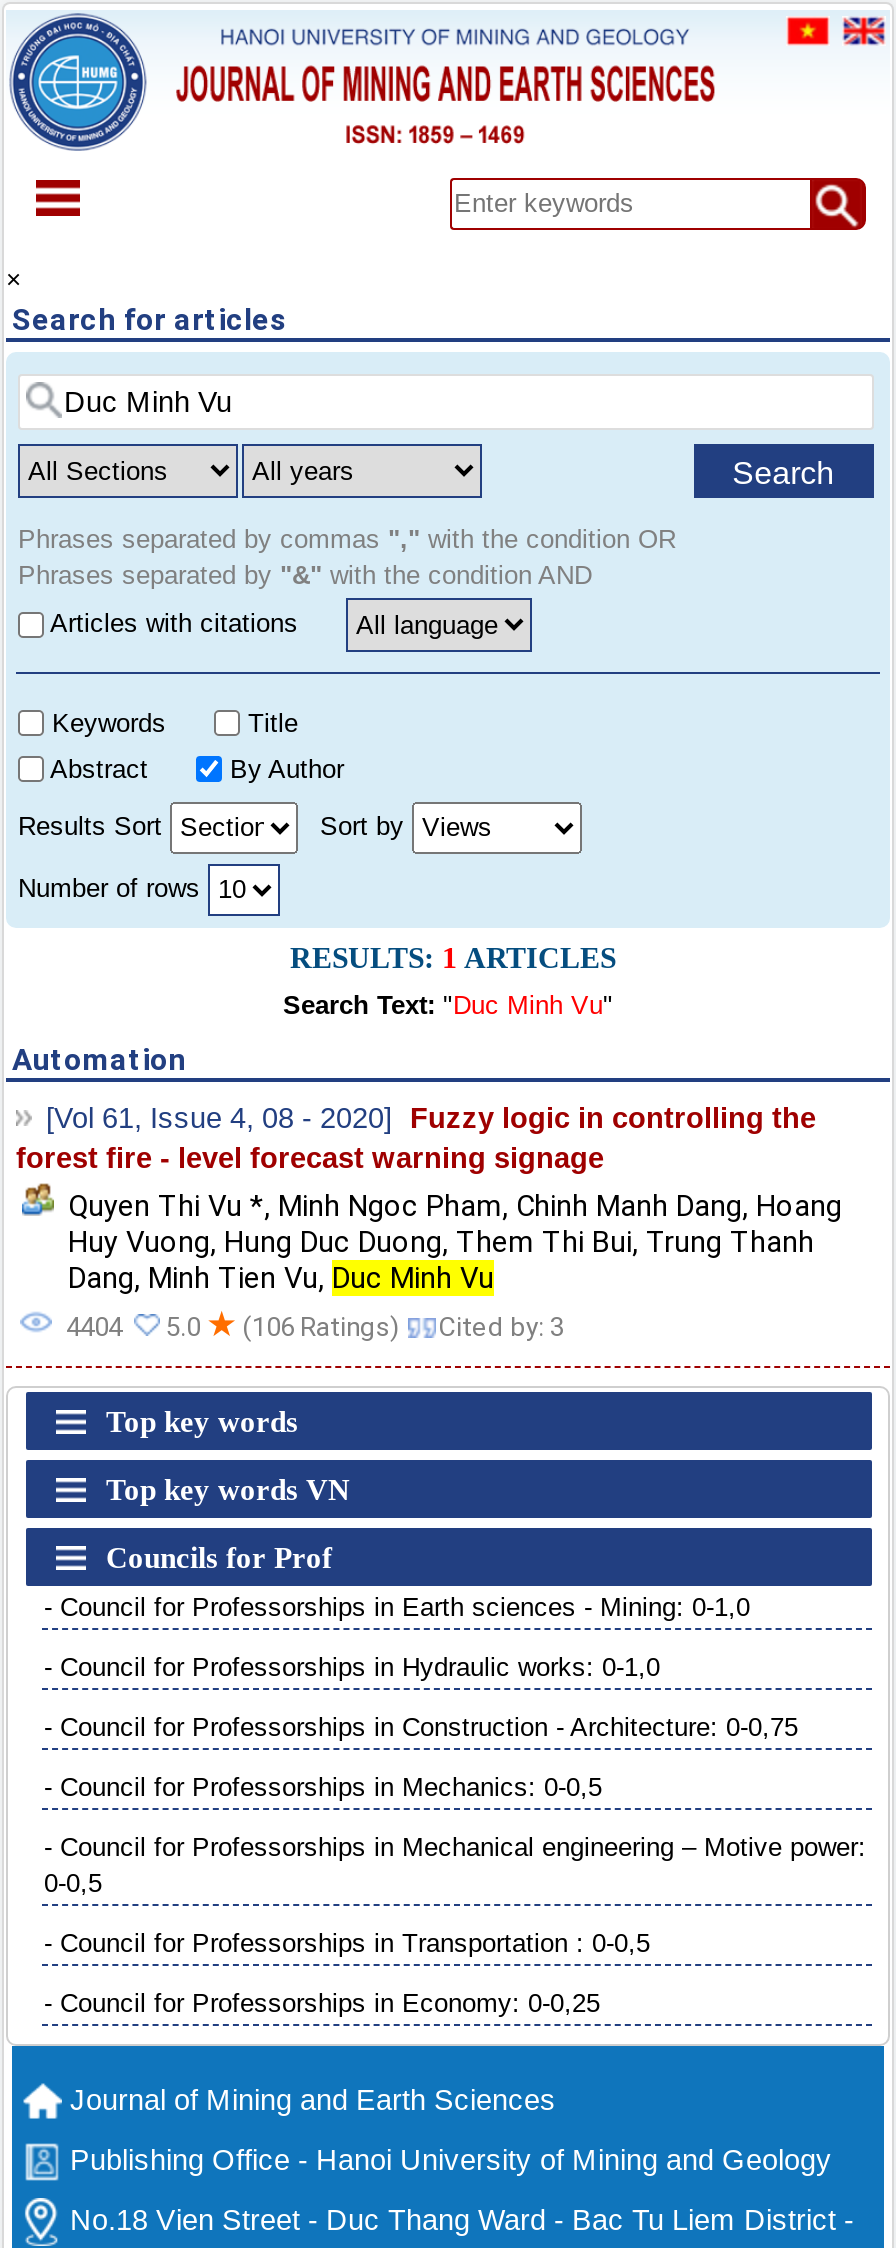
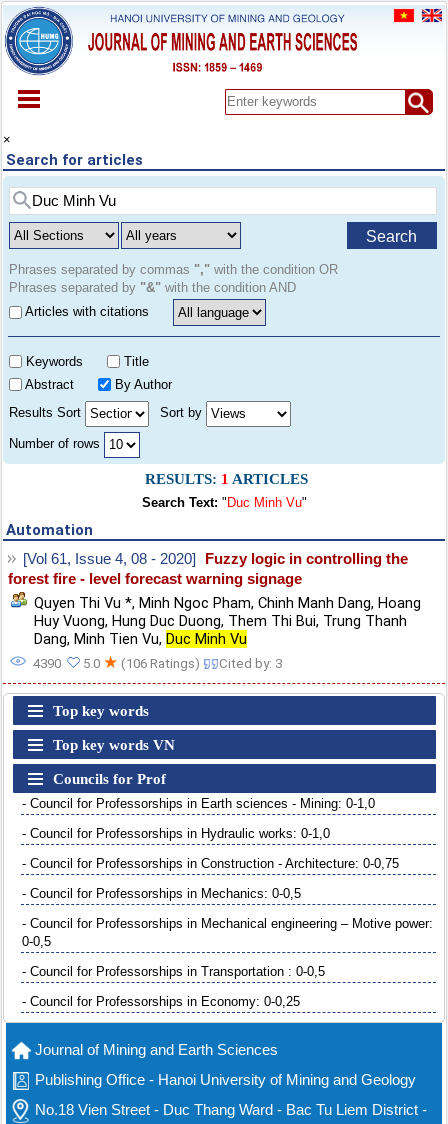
[66,1312,122,1342] 4404 -> [33,656,61,671] 4390

